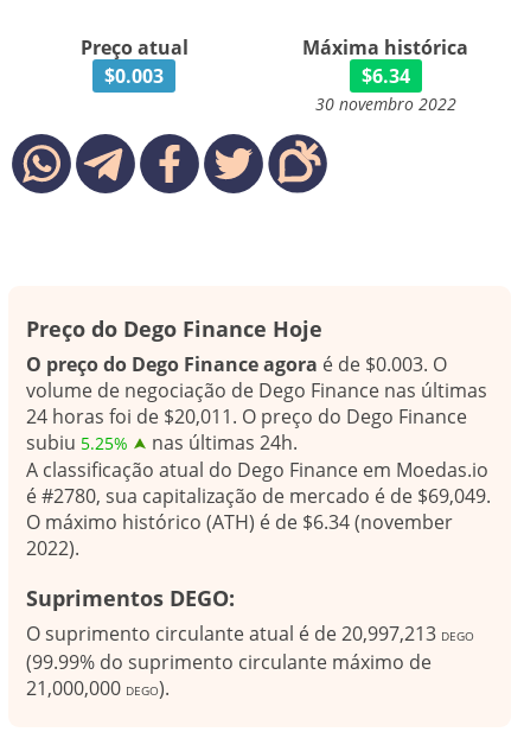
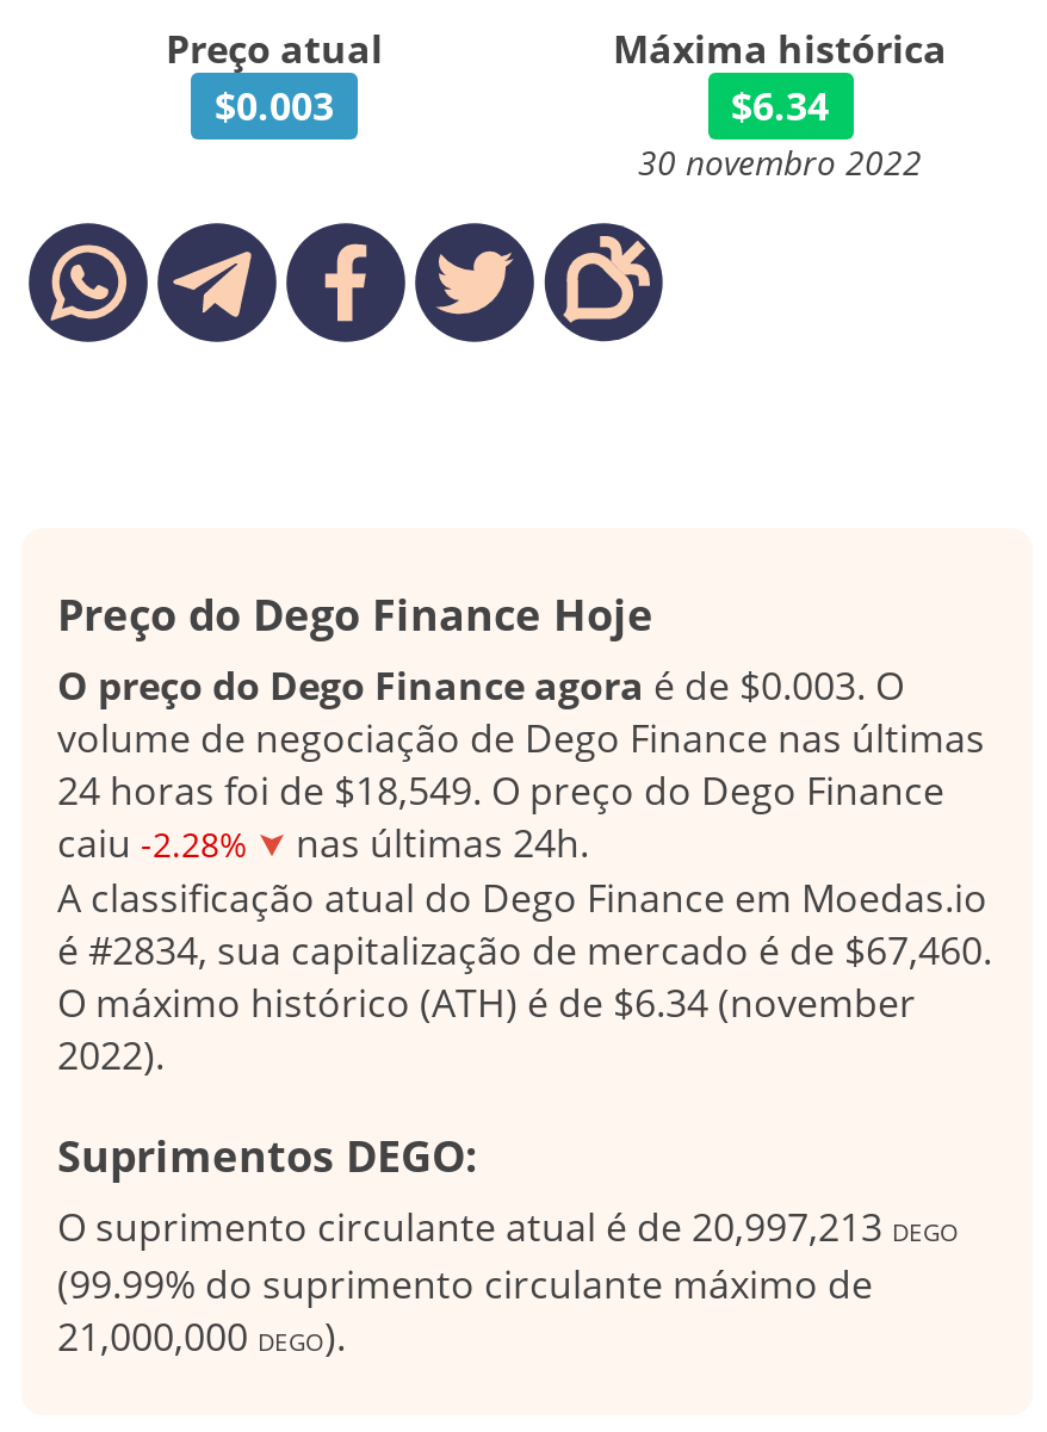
[26,403,467,429] 24 horas foi de $20,011. O preço do Dego Finance -> [57,764,944,817] 24 horas foi de $18,549. O preço do Dego Finance
[26,429,298,456] subiu 5.25% nas últimas 24h. -> [57,817,589,869] caiu -2.28% nas últimas 24h.
[26,483,491,509] é #2780, sua capitalização de mercado é de $69,049. -> [57,924,992,977] é #2834, sua capitalização de mercado é de $67,460.

